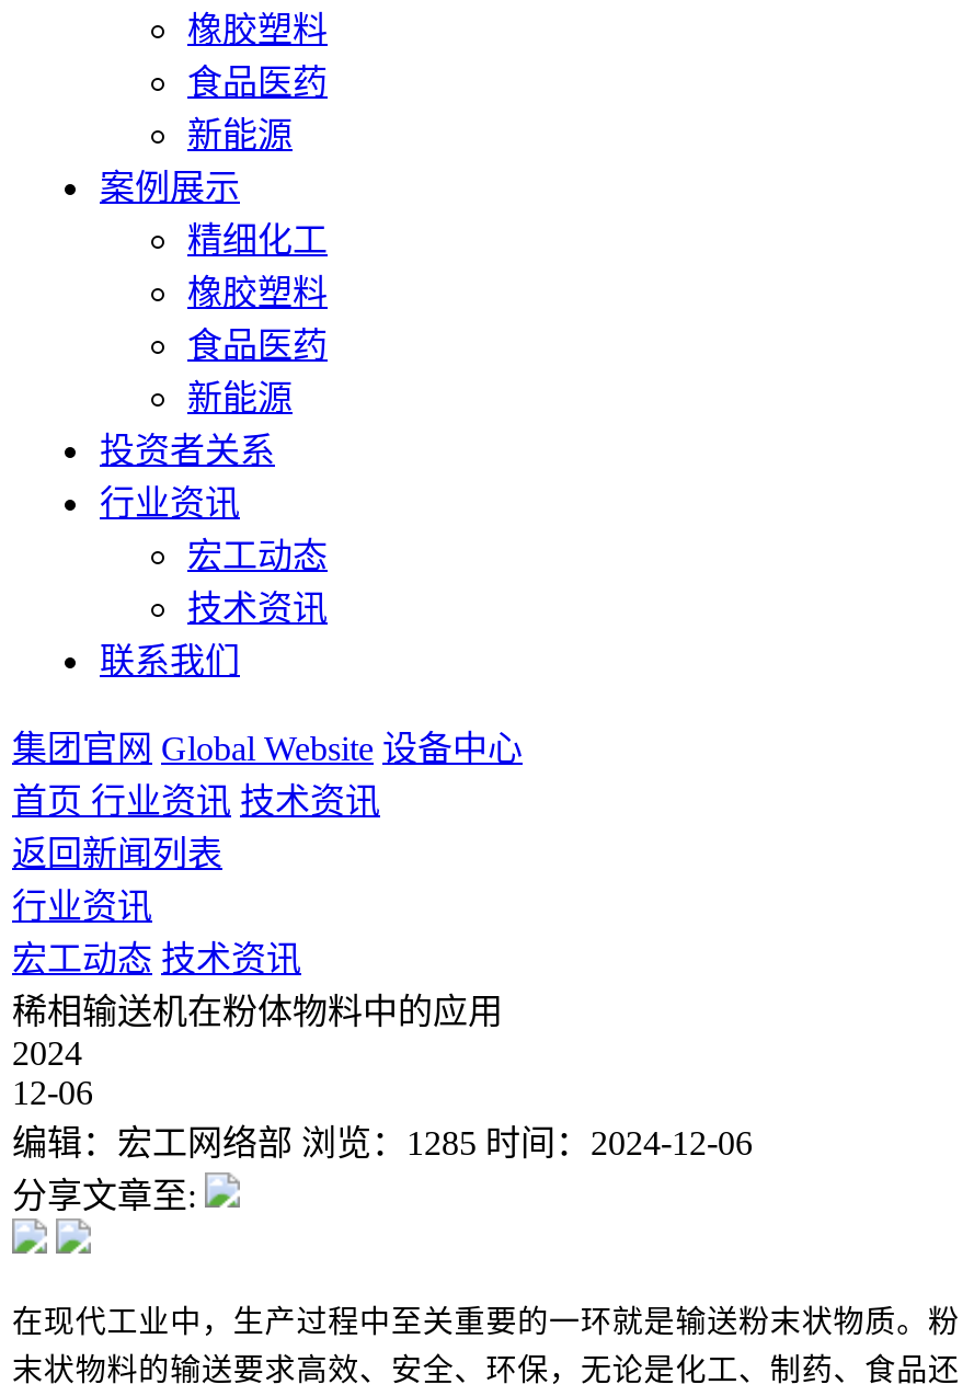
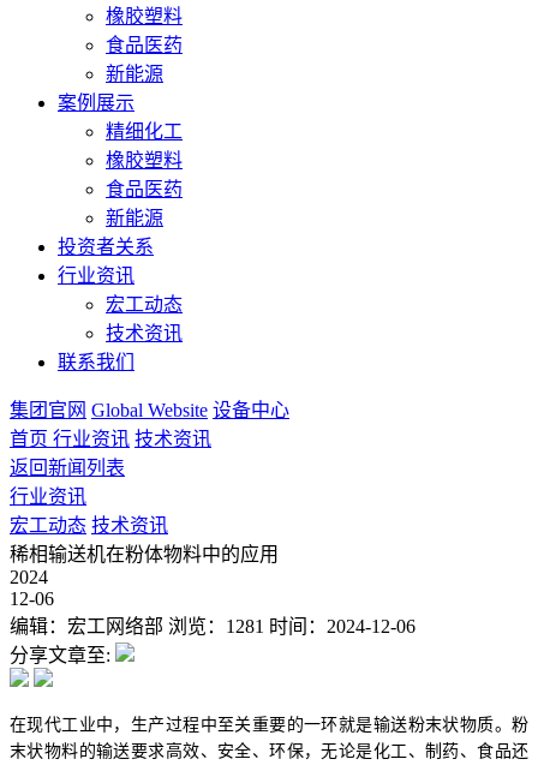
[12,1124,753,1162] 编辑：宏工网络部 浏览：1285 时间：2024-12-06 -> [10,616,416,636] 编辑：宏工网络部 浏览：1281 时间：2024-12-06

